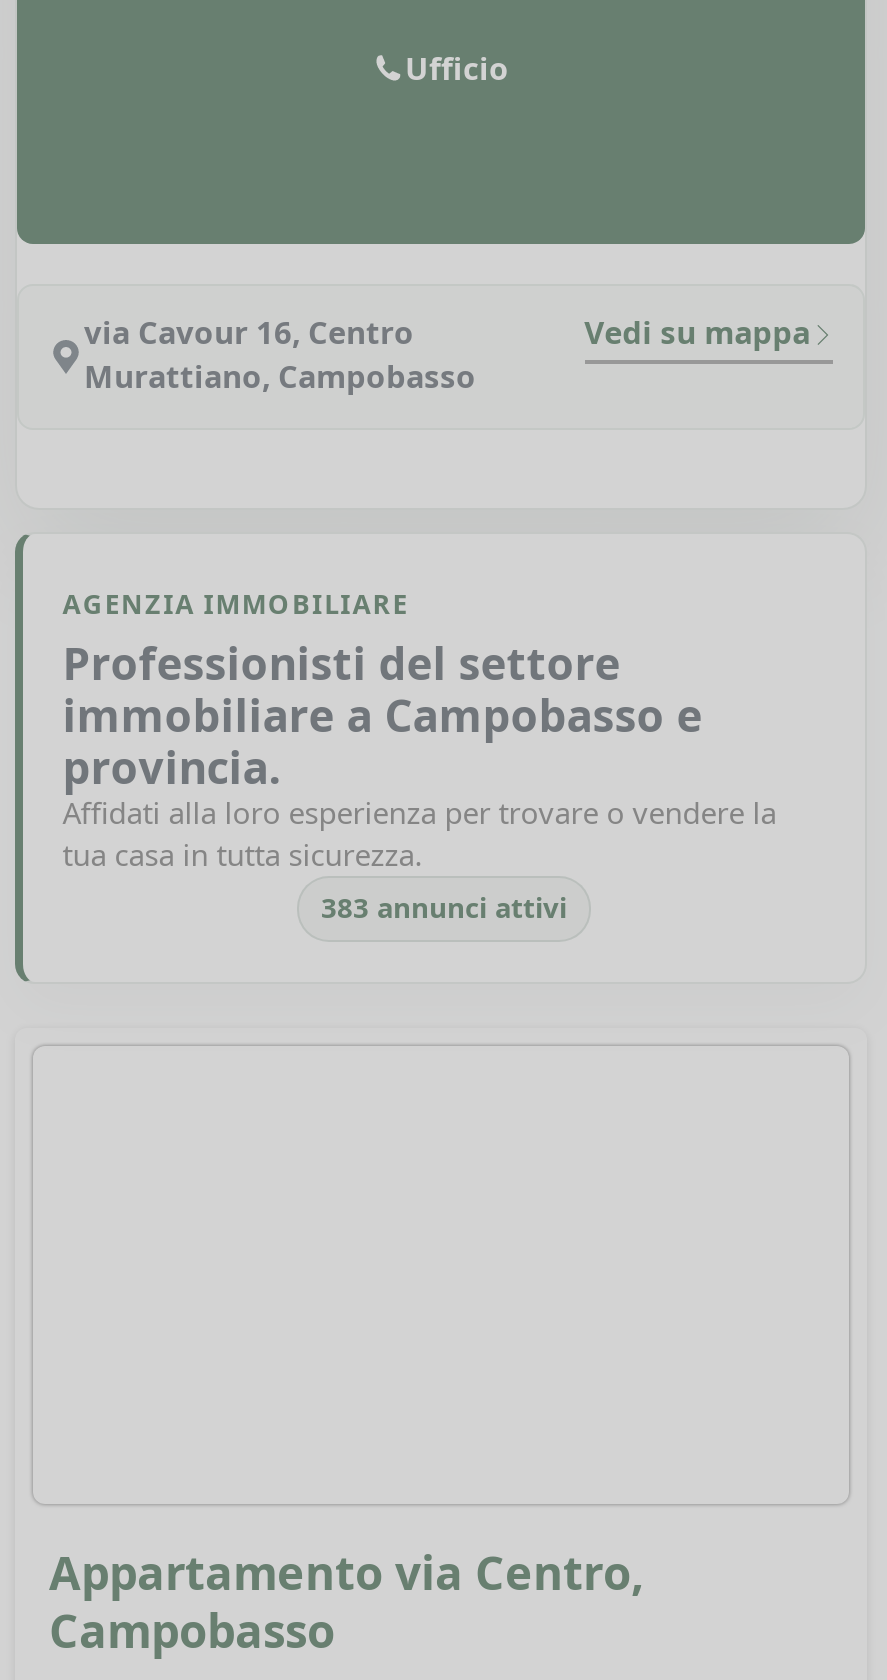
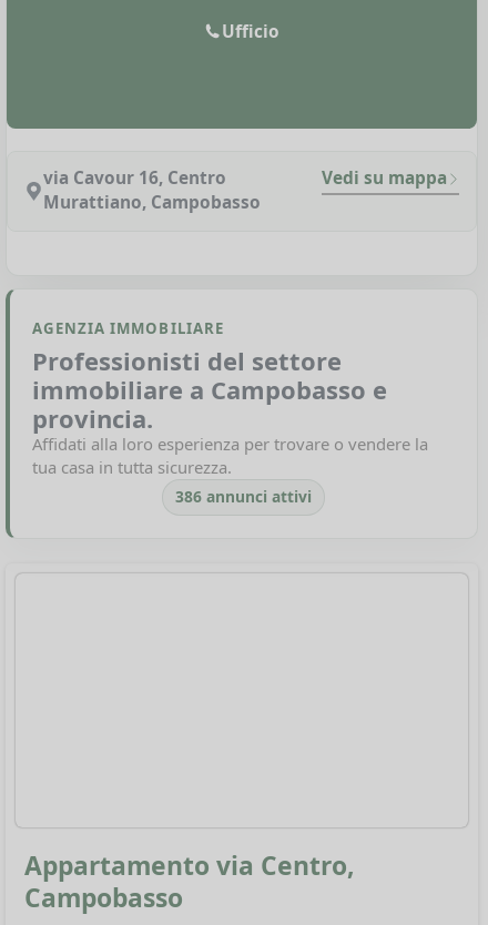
[321,889,567,927] 383 annunci attivi -> [175,486,312,507] 386 annunci attivi

